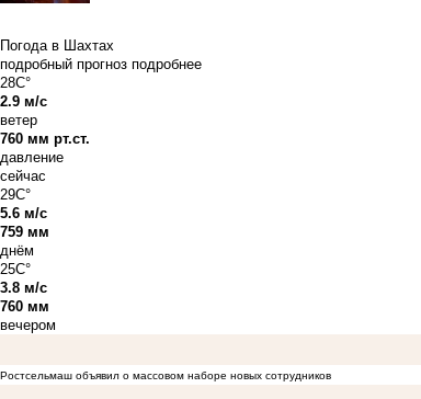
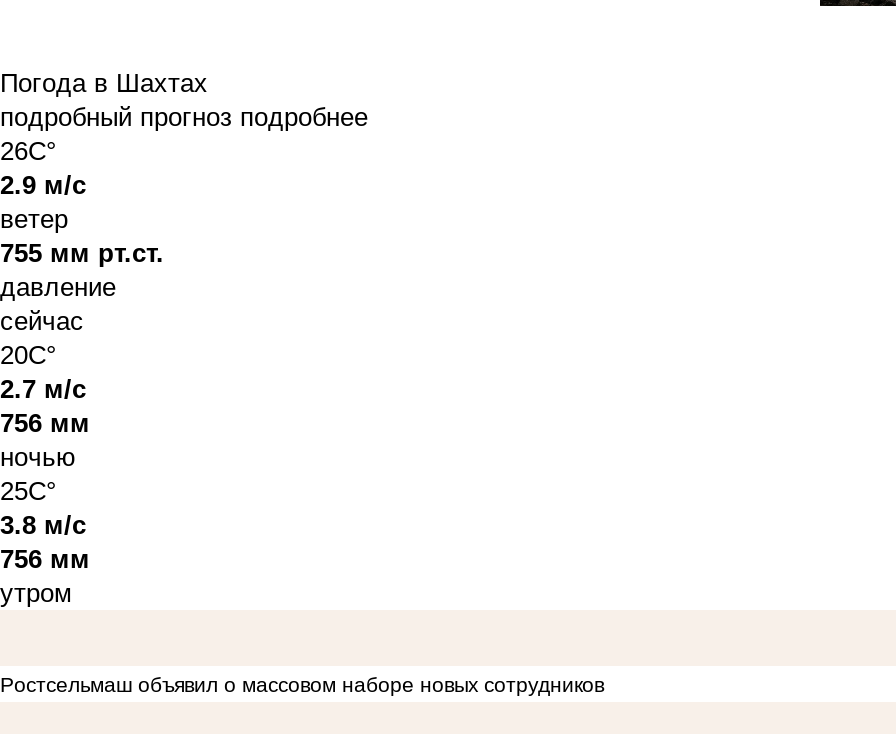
[0,75,31,91] 28C° -> [0,136,56,166] 26C°
[0,131,90,147] 760 мм рт.ст. -> [0,238,164,268] 755 мм рт.ст.
[0,186,49,259] 29C° | 5.6 м/с | 759 мм | днём -> [0,340,90,472] 20C° | 2.7 м/с | 756 мм | ночью
[0,298,56,333] 760 мм | вечером -> [0,544,90,608] 756 мм | утром

